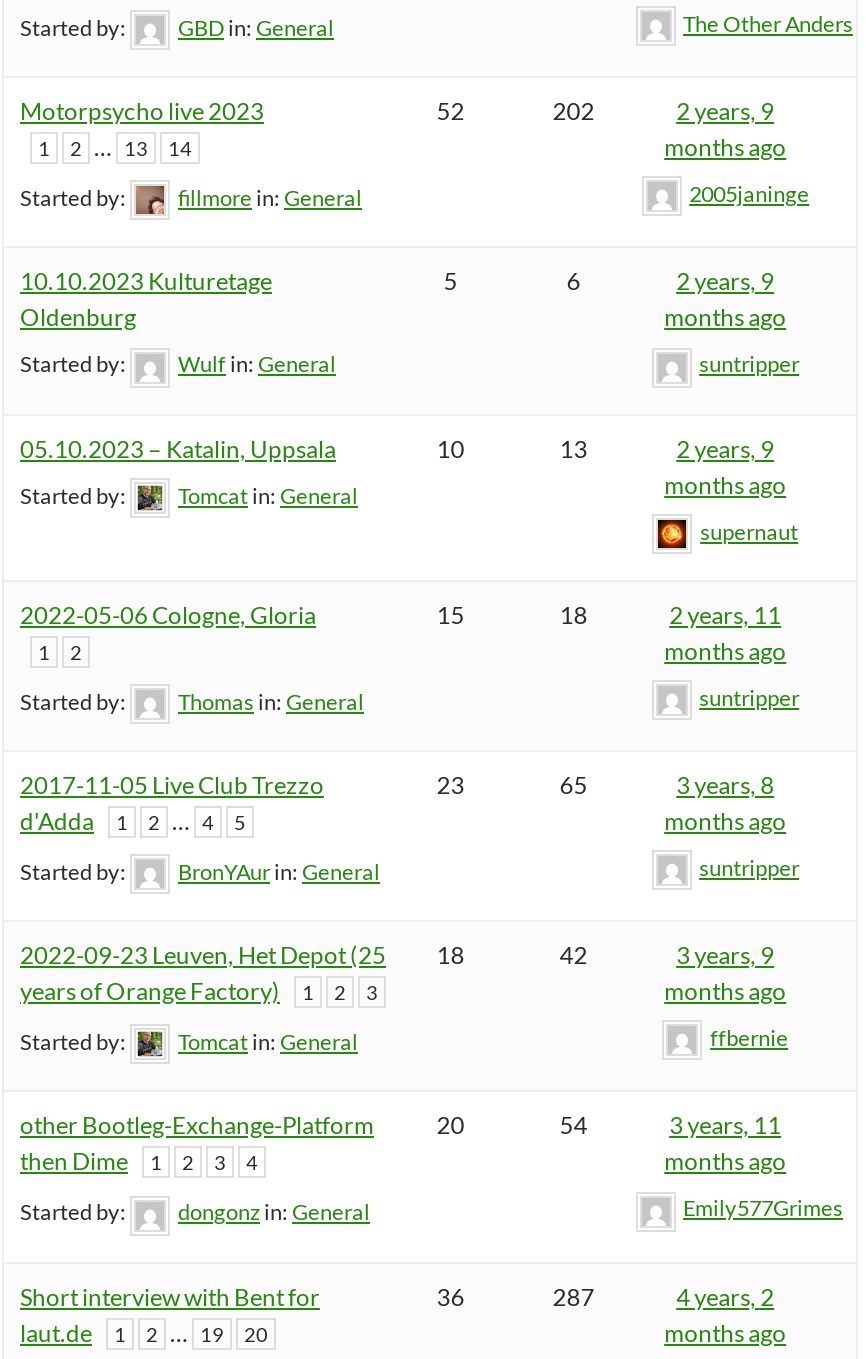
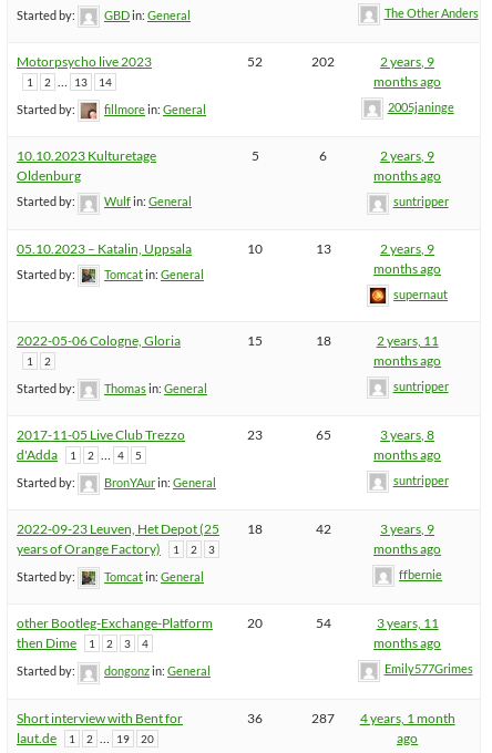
[664,1281,786,1347] 4 years, 2 | months ago -> [360,709,455,746] 4 years, 1 month | ago

